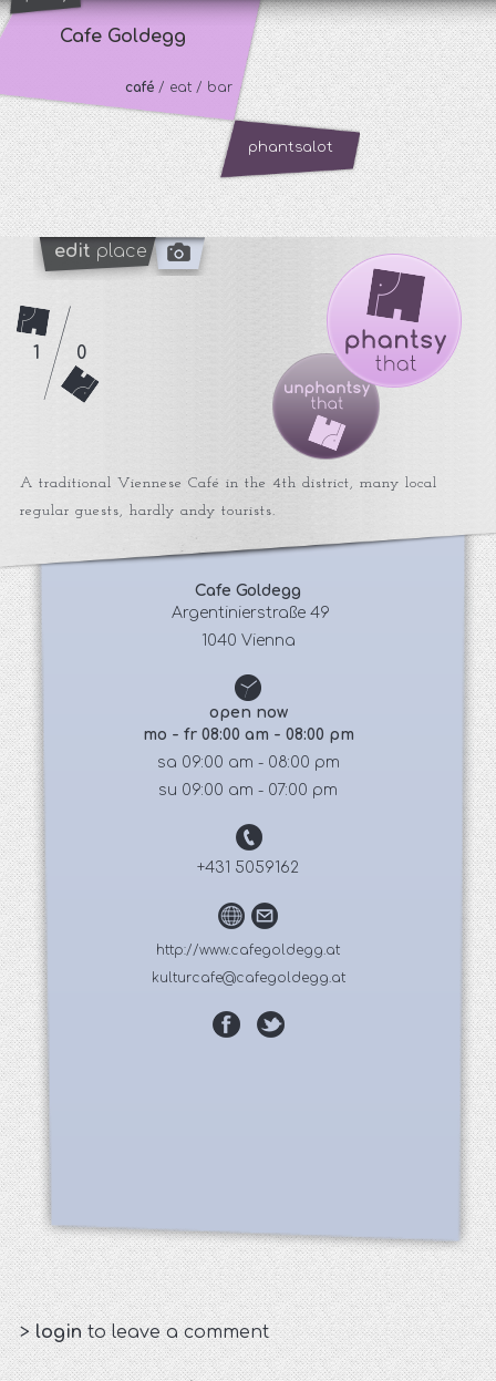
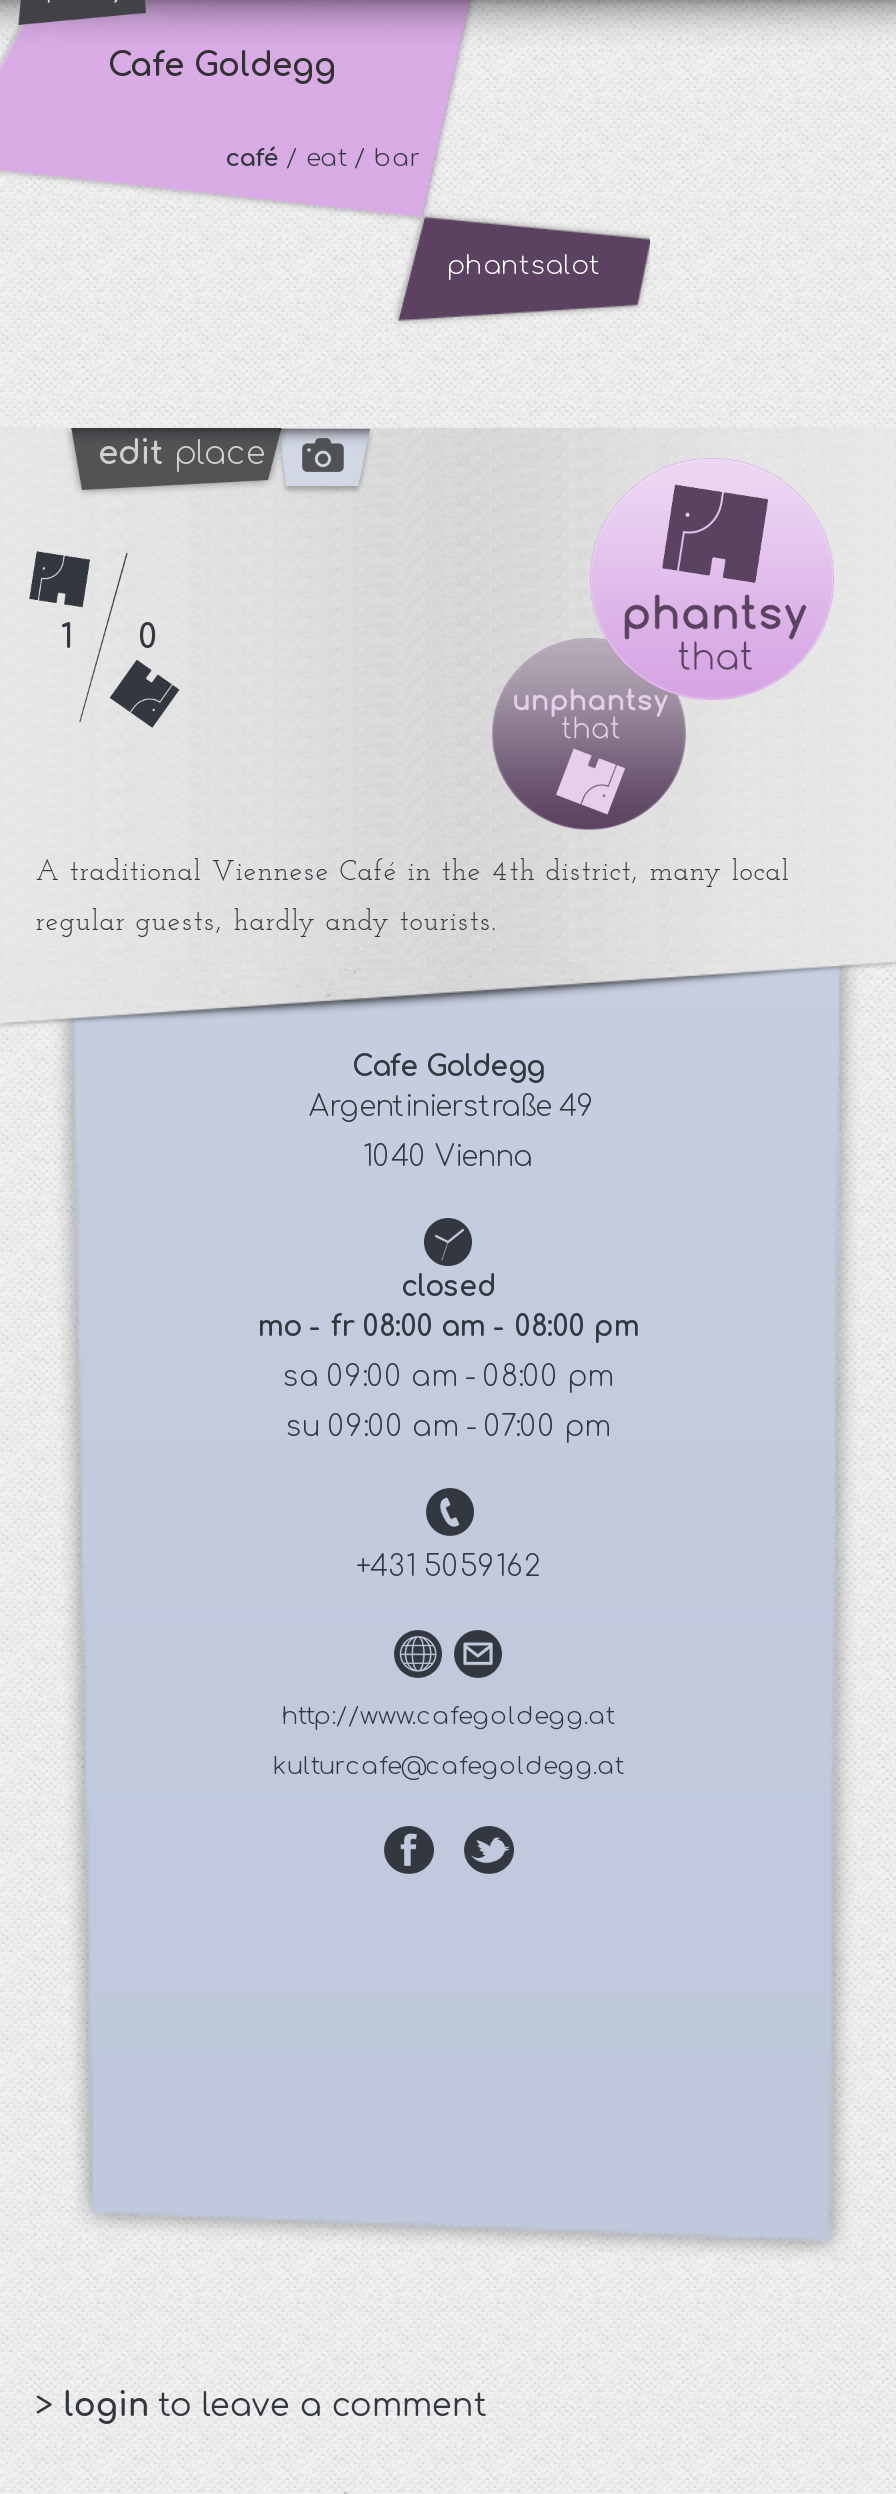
[209,704,287,721] open now -> [401,1272,495,1302] closed

